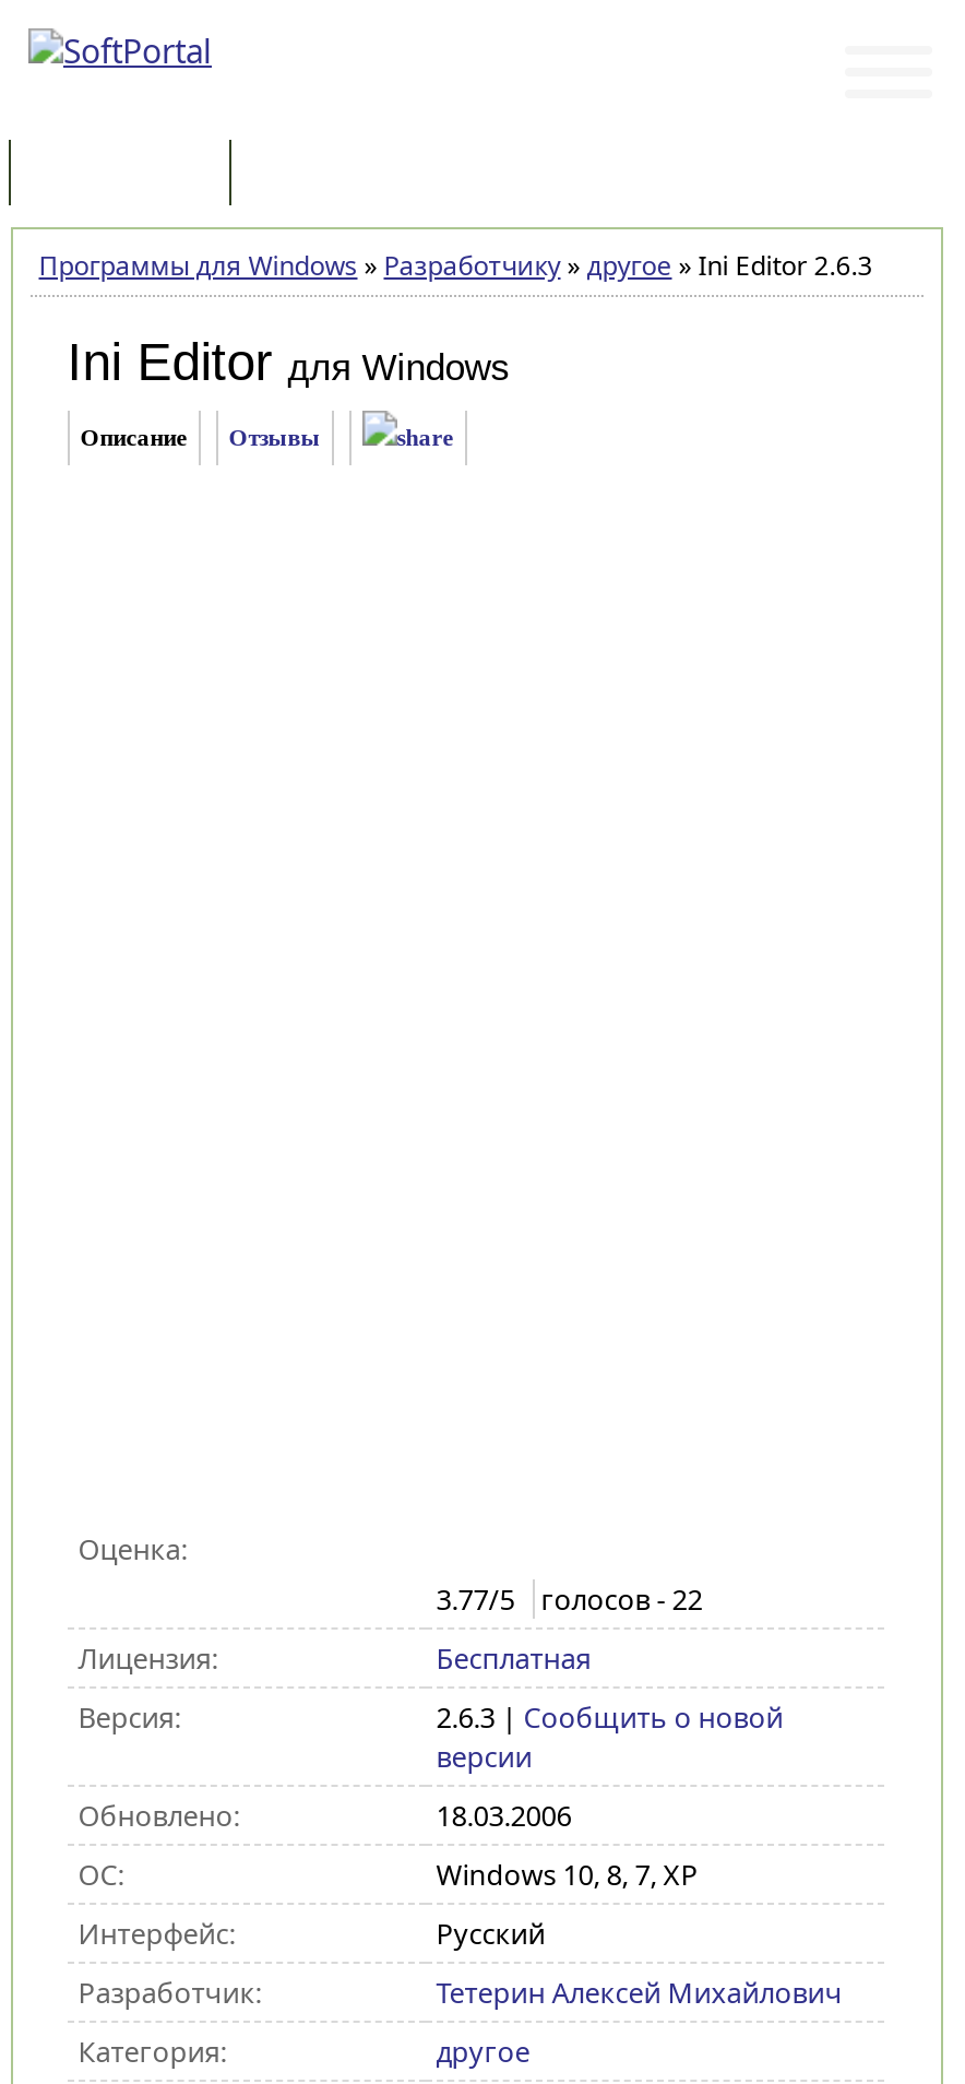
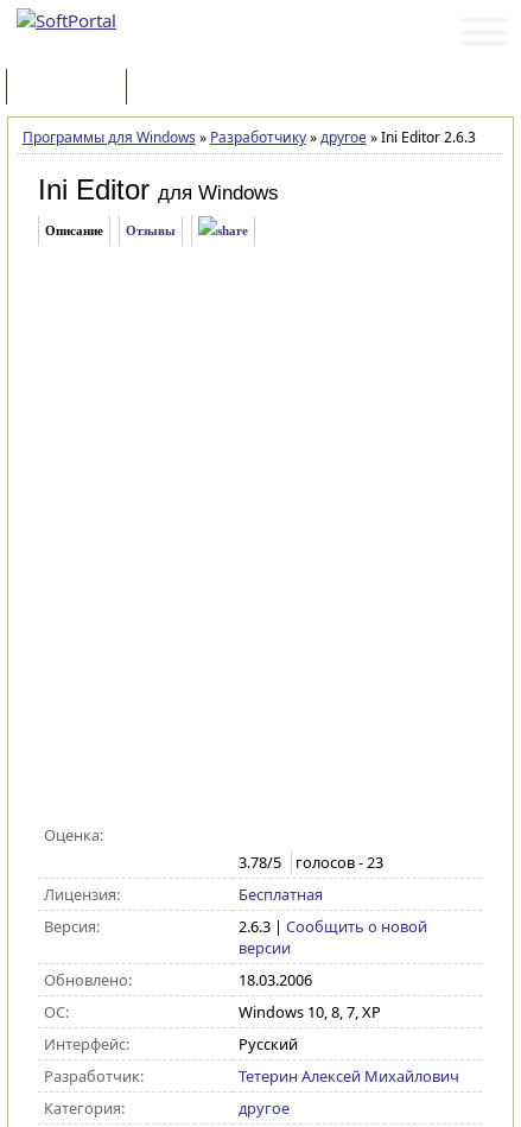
[436,1580,702,1619] 3.77/5 голосов - 22 -> [238,852,383,873] 3.78/5 голосов - 23

